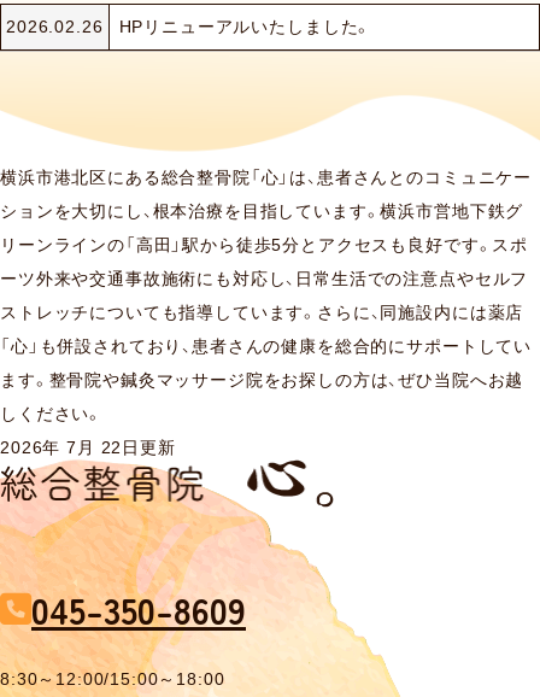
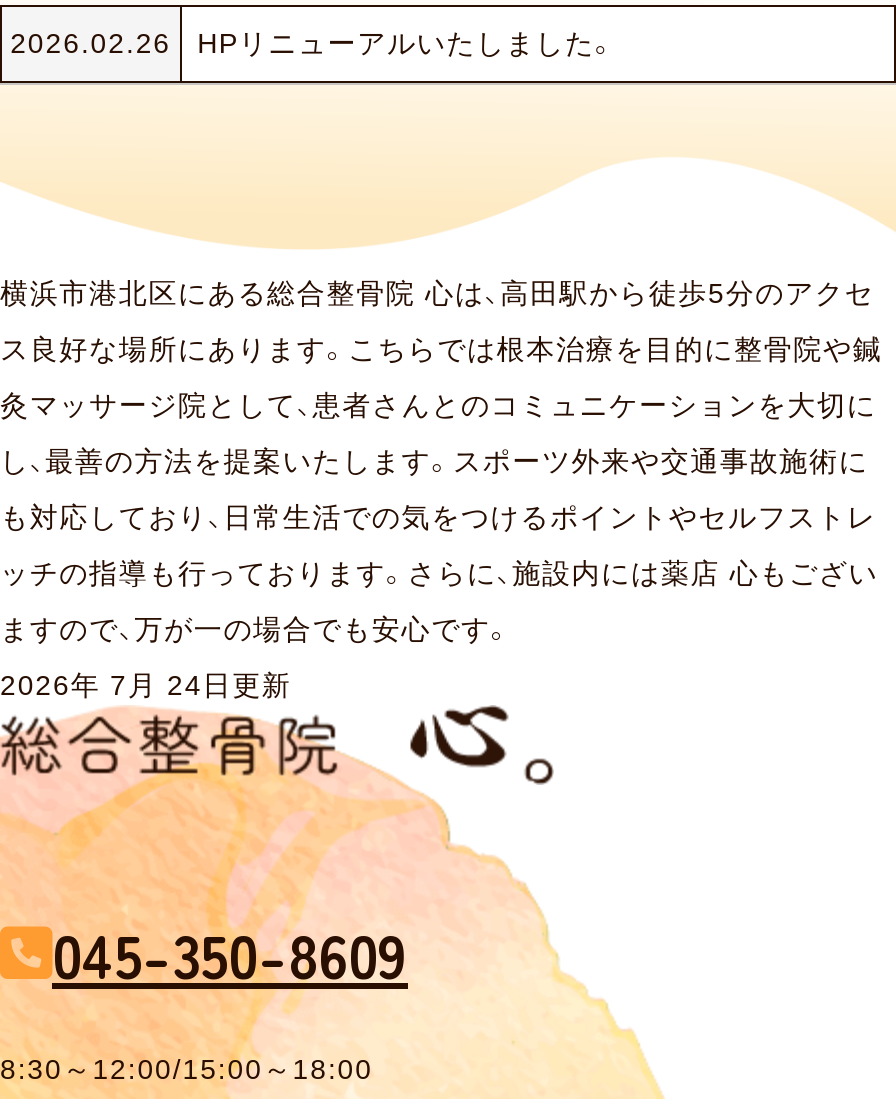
[0,167,532,457] 横浜市港北区にある総合整骨院「心」は、患者さんとのコミュニケー | ションを大切にし、根本治療を目指しています。横浜市営地下鉄グ | リーンラインの「高田」駅から徒歩5分とアクセスも良好です。スポ | ーツ外来や交通事故施術にも対応し、日常生活での注意点やセルフ | ストレッチについても指導しています。さらに、同施設内には薬店 | 「心」も併設されており、患者さんの健康を総合的にサポートしてい | ます。整骨院や鍼灸マッサージ院をお探しの方は、ぜひ当院へお越 | しください。 | 2026年 7月 22日更新 -> [0,277,882,701] 横浜市港北区にある総合整骨院 心は、高田駅から徒歩5分のアクセ | ス良好な場所にあります。こちらでは根本治療を目的に整骨院や鍼 | 灸マッサージ院として、患者さんとのコミュニケーションを大切に | し、最善の方法を提案いたします。スポーツ外来や交通事故施術に | も対応しており、日常生活での気をつけるポイントやセルフストレ | ッチの指導も行っております。さらに、施設内には薬店 心もござい | ますので、万が一の場合でも安心です。 | 2026年 7月 24日更新

